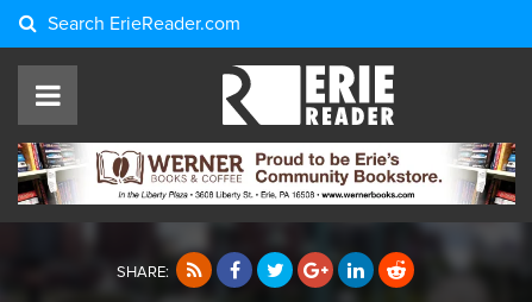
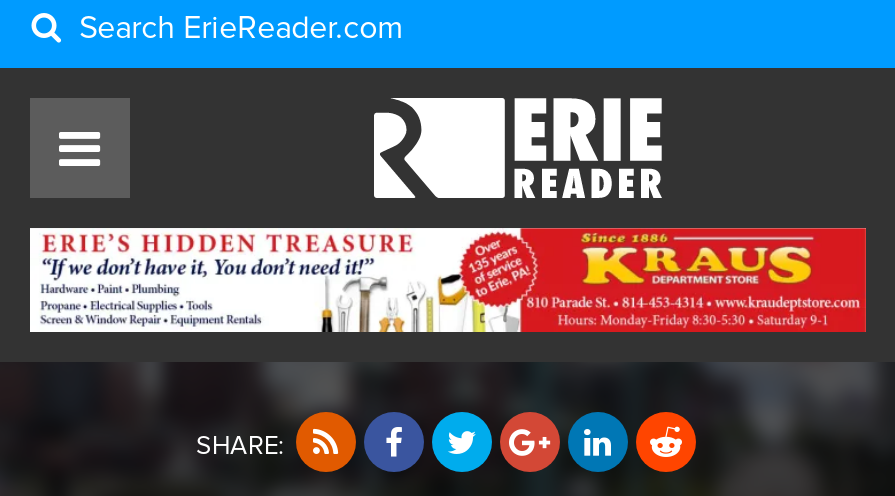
[17,141,517,206] [image] -> [28,226,868,334] [image]

